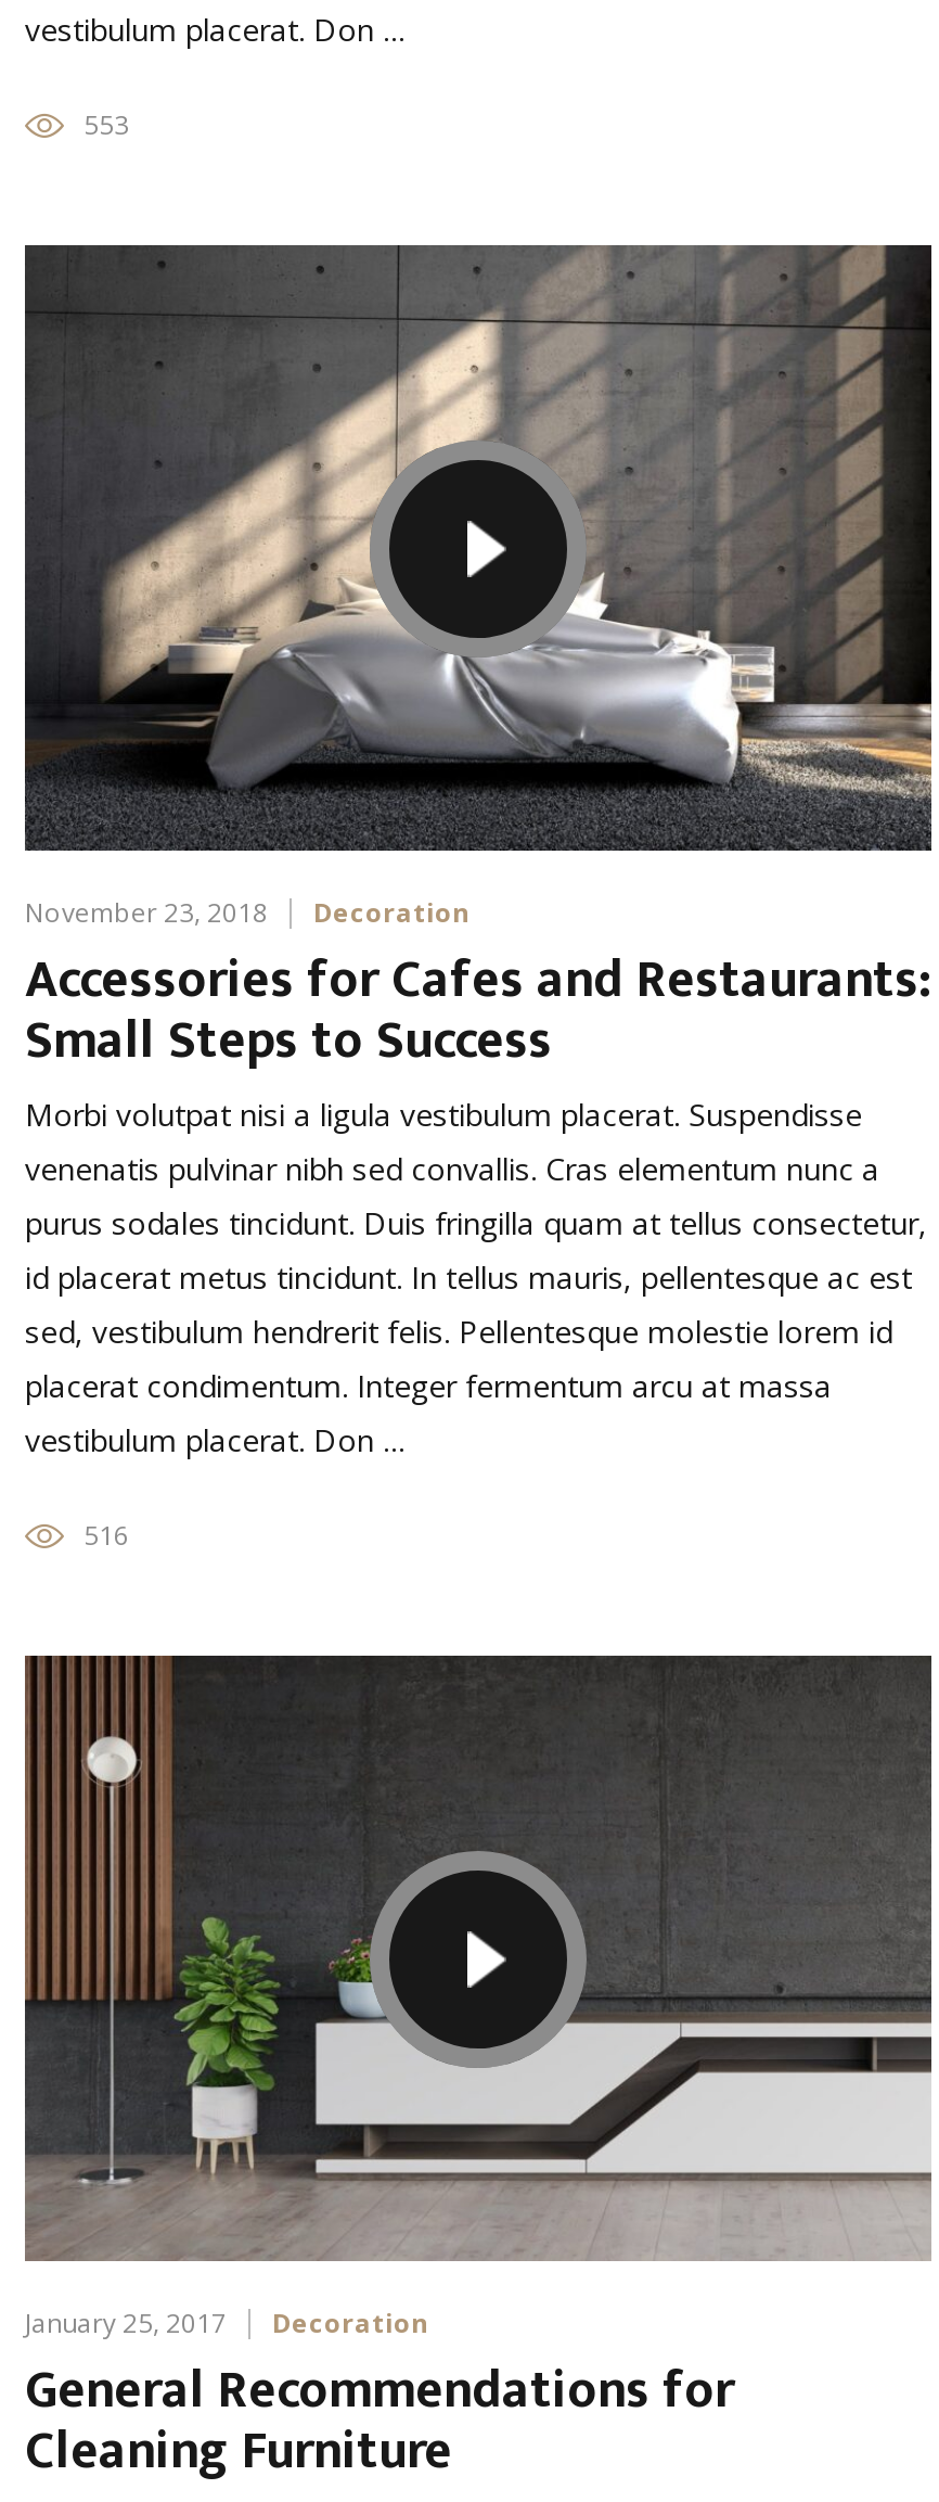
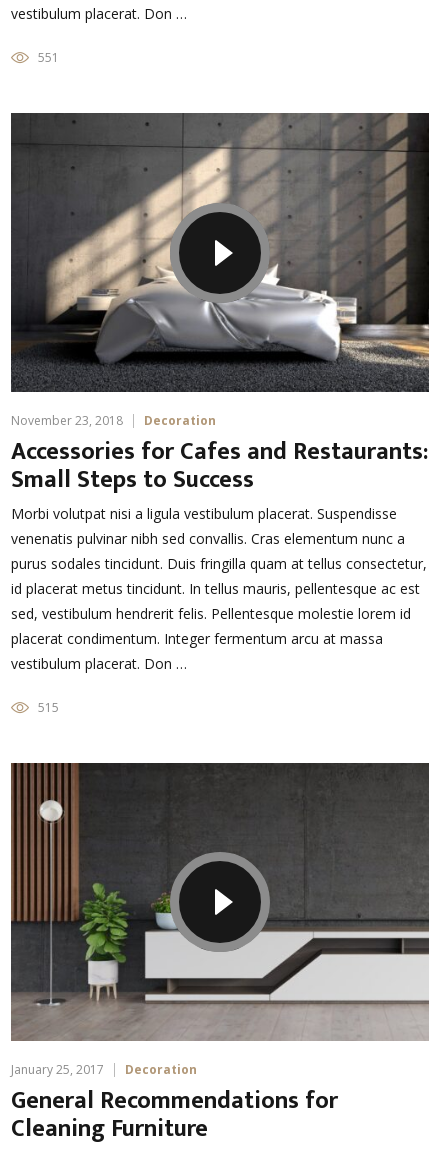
[83,107,129,144] 553 -> [38,49,59,66] 551
[83,1517,129,1554] 516 -> [38,699,59,716] 515

